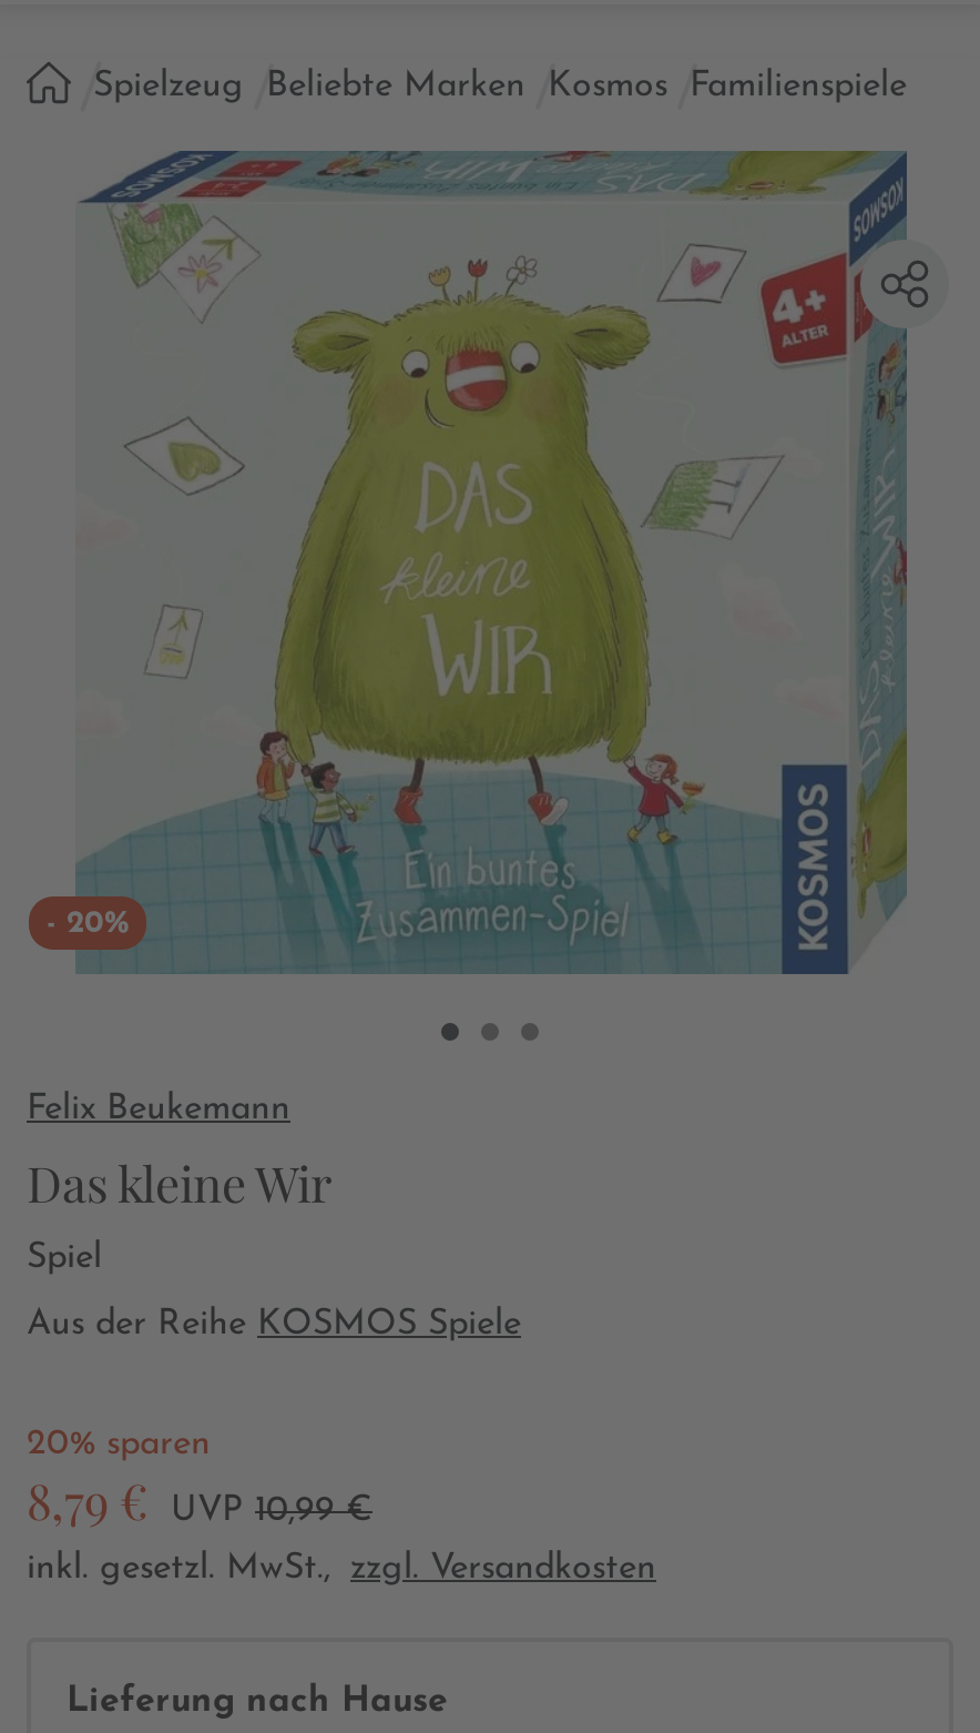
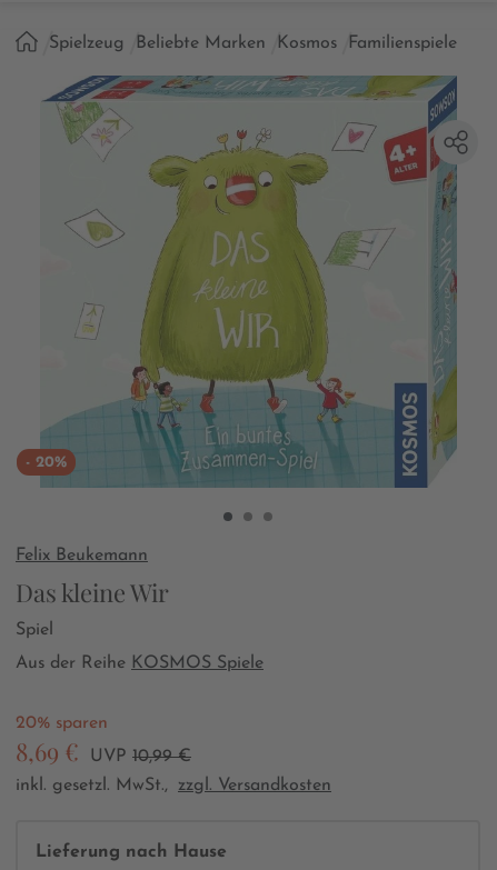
[27,1467,372,1533] 8,79 € UVP 10,99 € -> [16,734,191,768] 8,69 € UVP 10,99 €

